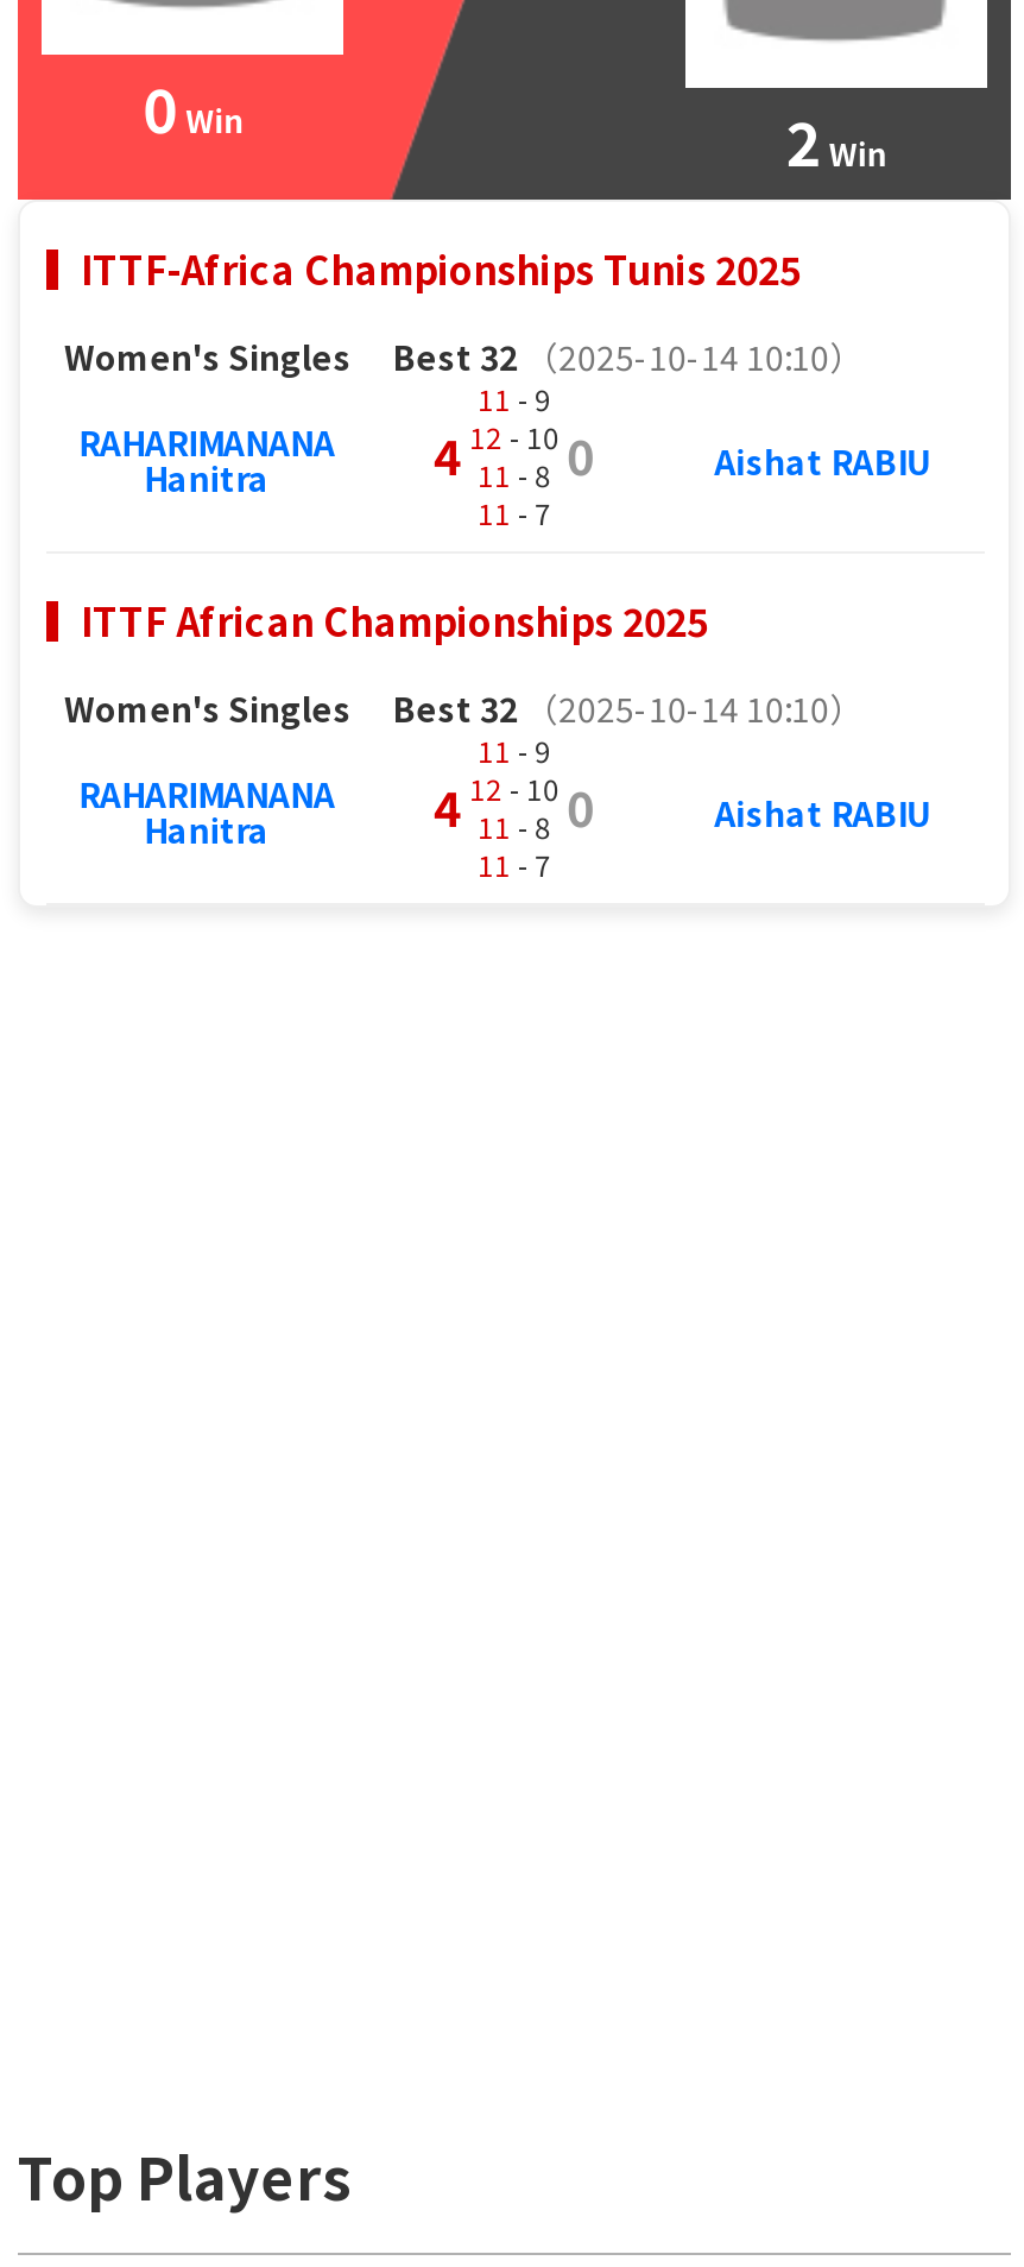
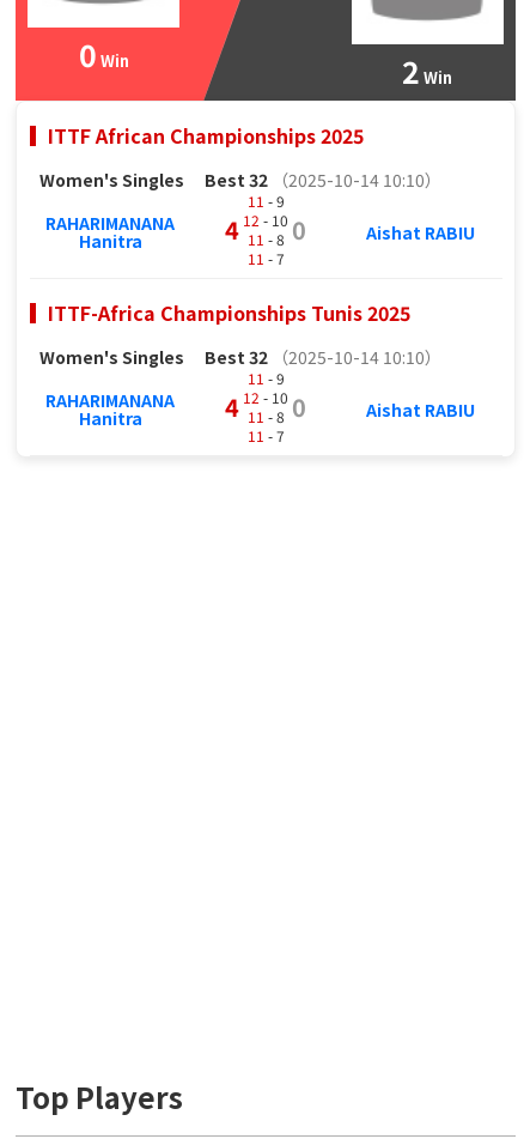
moved [81,239,801,296] -> [47,298,410,326]: ITTF-Africa Championships Tunis 2025
moved [81,591,708,648] -> [47,120,363,149]: ITTF African Championships 2025

